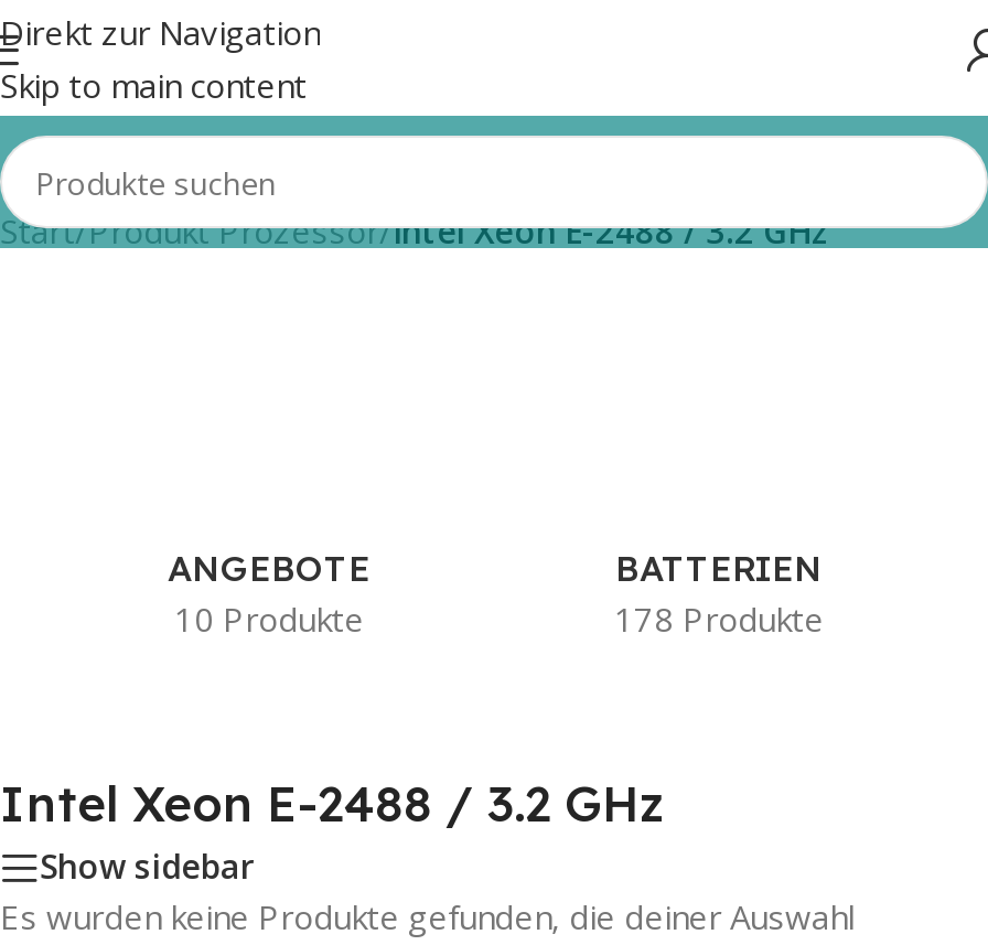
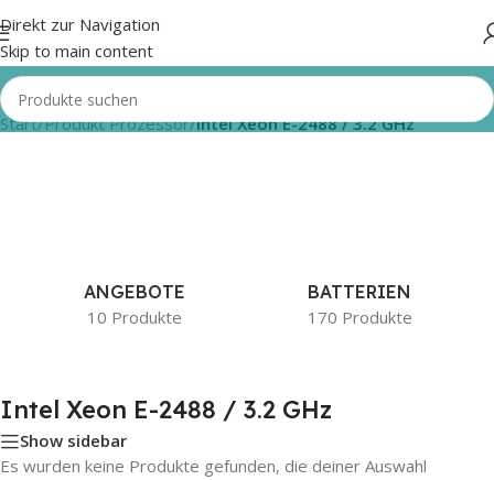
[614,597,824,641] 178 Produkte -> [307,306,412,328] 170 Produkte

